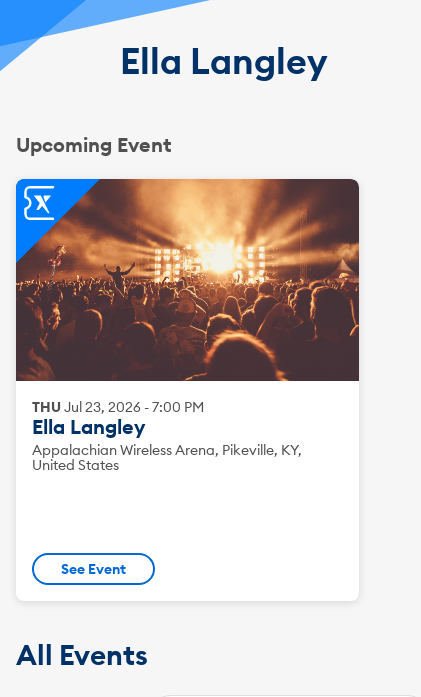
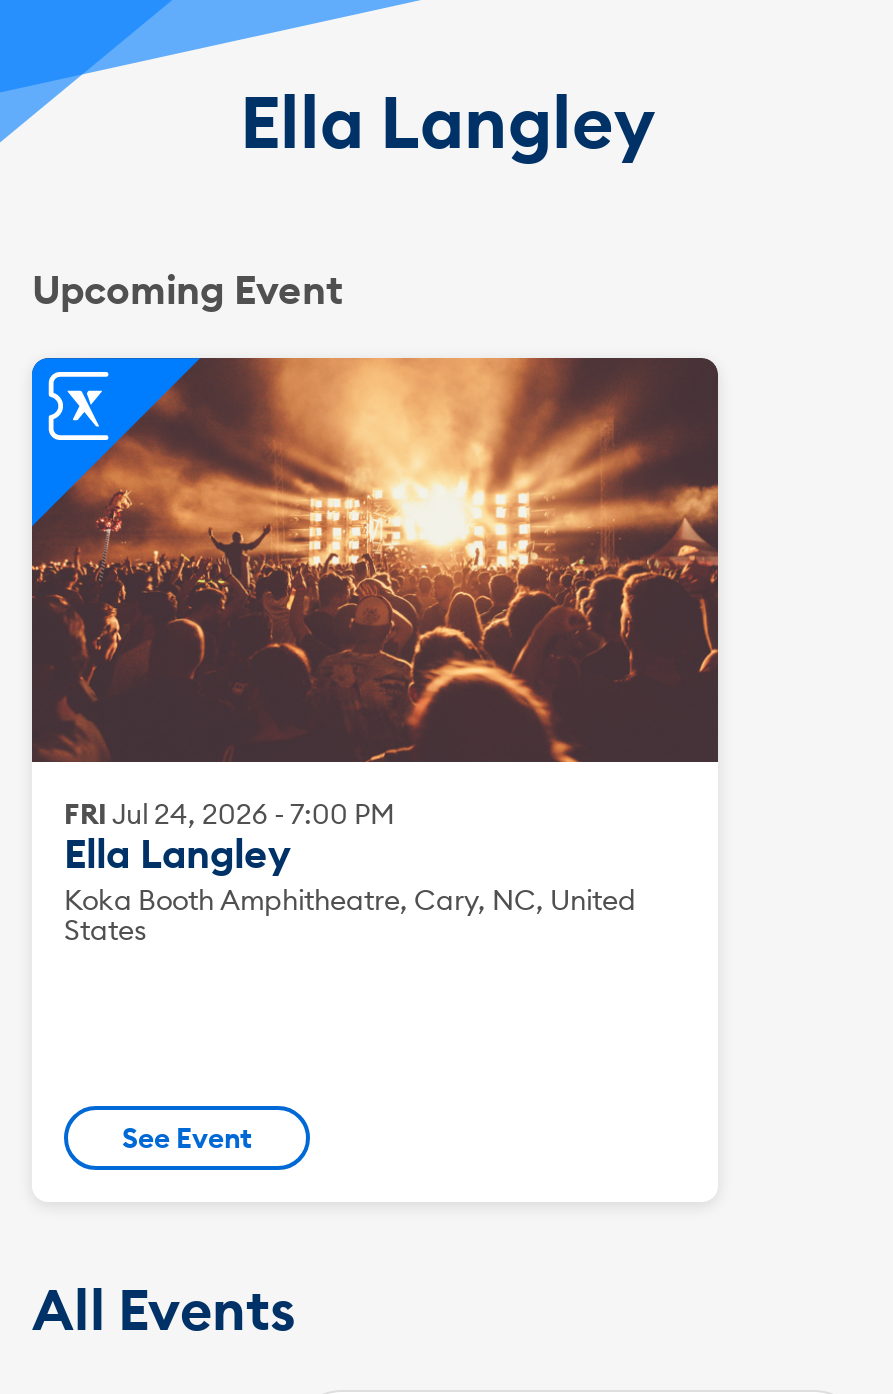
[32,398,204,416] THU Jul 23, 2026 - 7:00 PM -> [64,796,394,832] FRI Jul 24, 2026 - 7:00 PM
[32,441,302,474] Appalachian Wireless Arena, Pikeville, KY, | United States -> [64,882,636,948] Koka Booth Amphitheatre, Cary, NC, United | States

